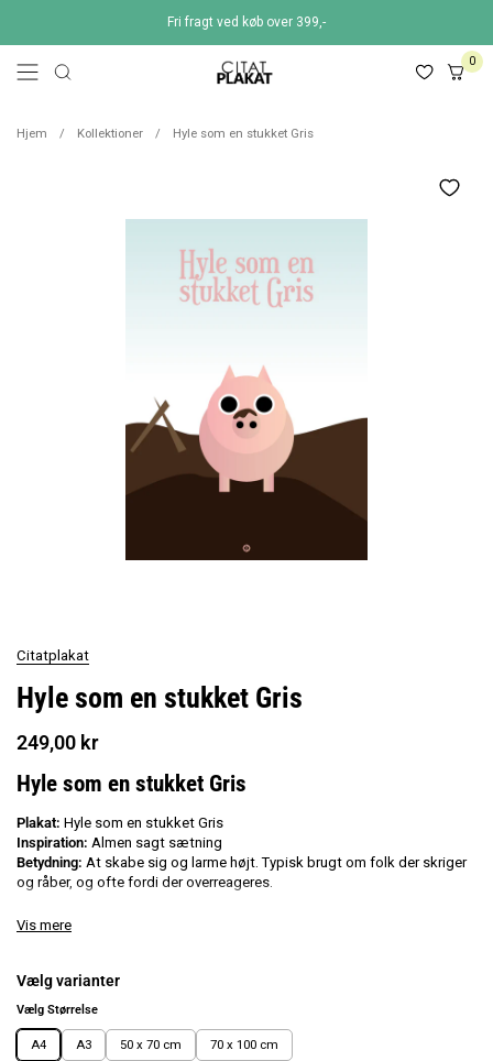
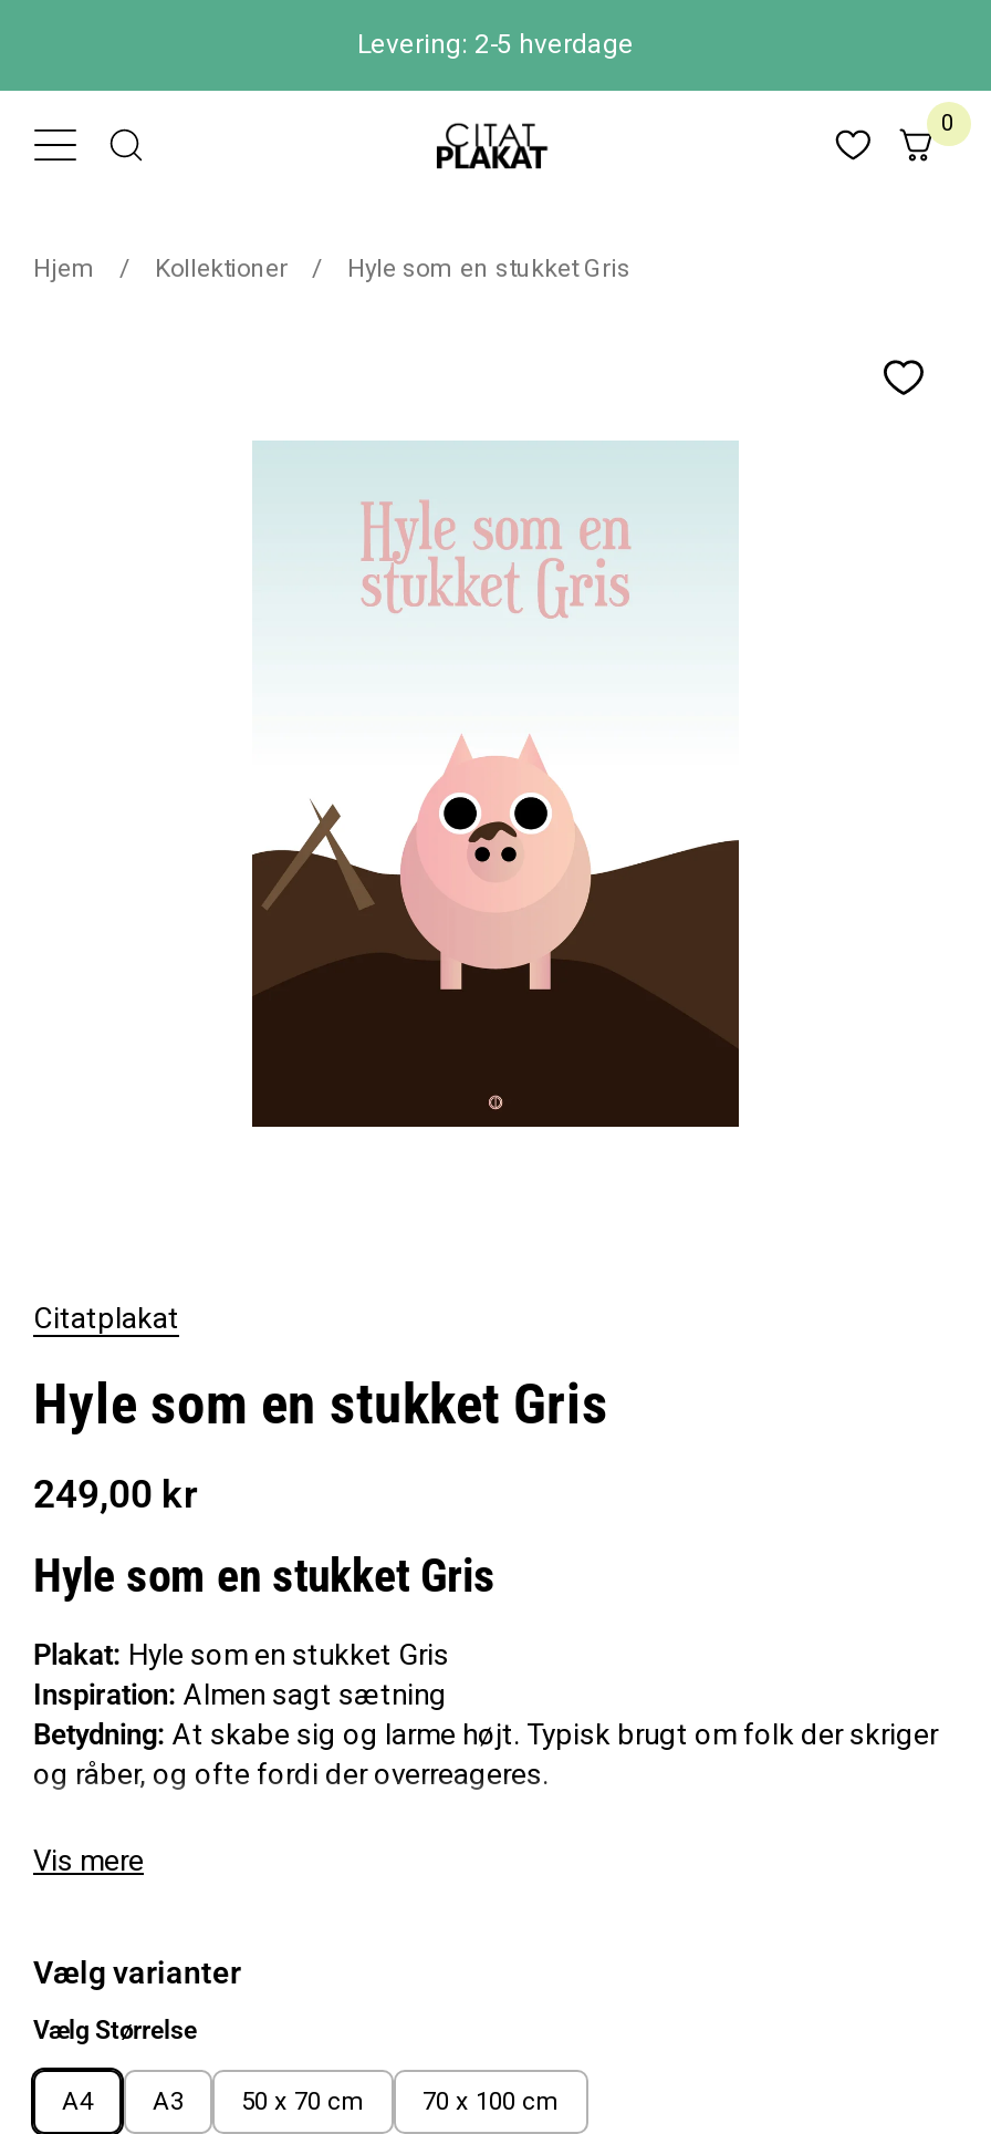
[167,14,326,29] Fri fragt ved køb over 399,- -> [357,28,634,59] Levering: 2-5 hverdage

